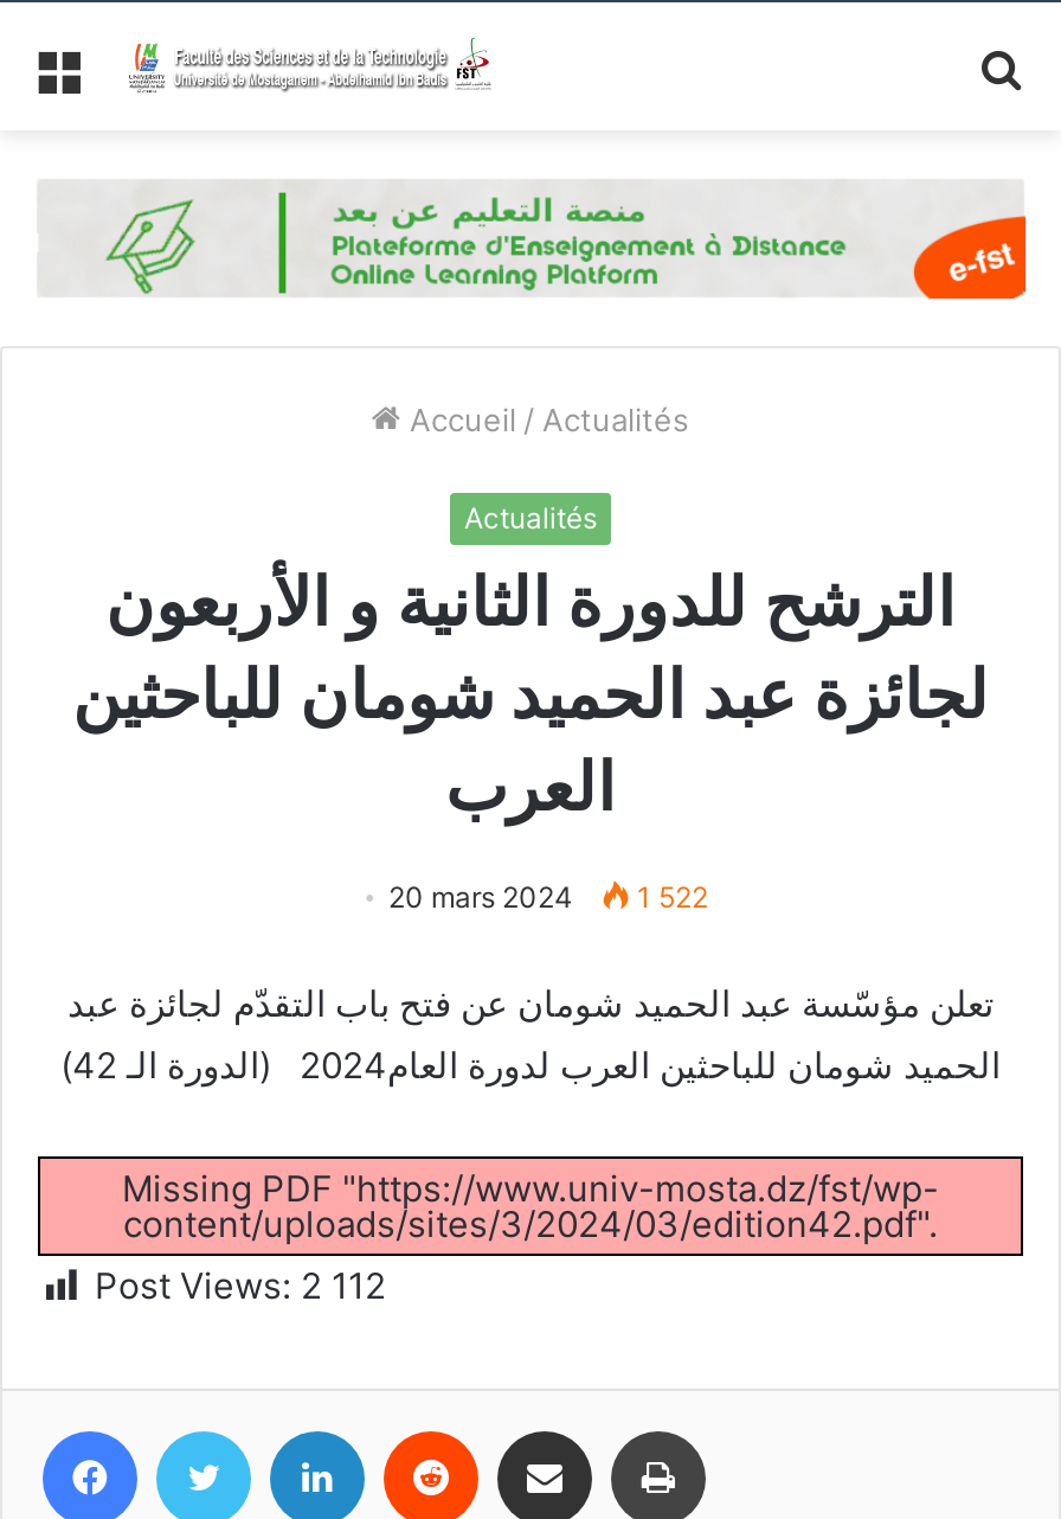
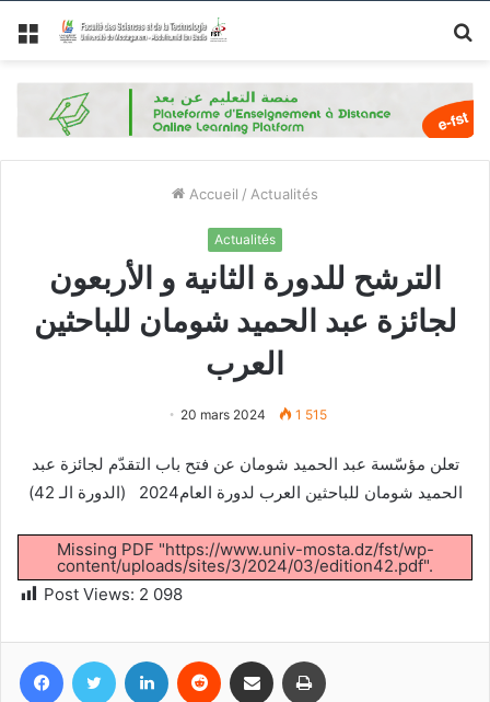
[388,880,708,915] 20 mars 2024 1 522 -> [180,407,326,423] 20 mars 2024 1 515
[95,1264,386,1309] Post Views: 2 112 -> [44,584,183,605] Post Views: 2 098

